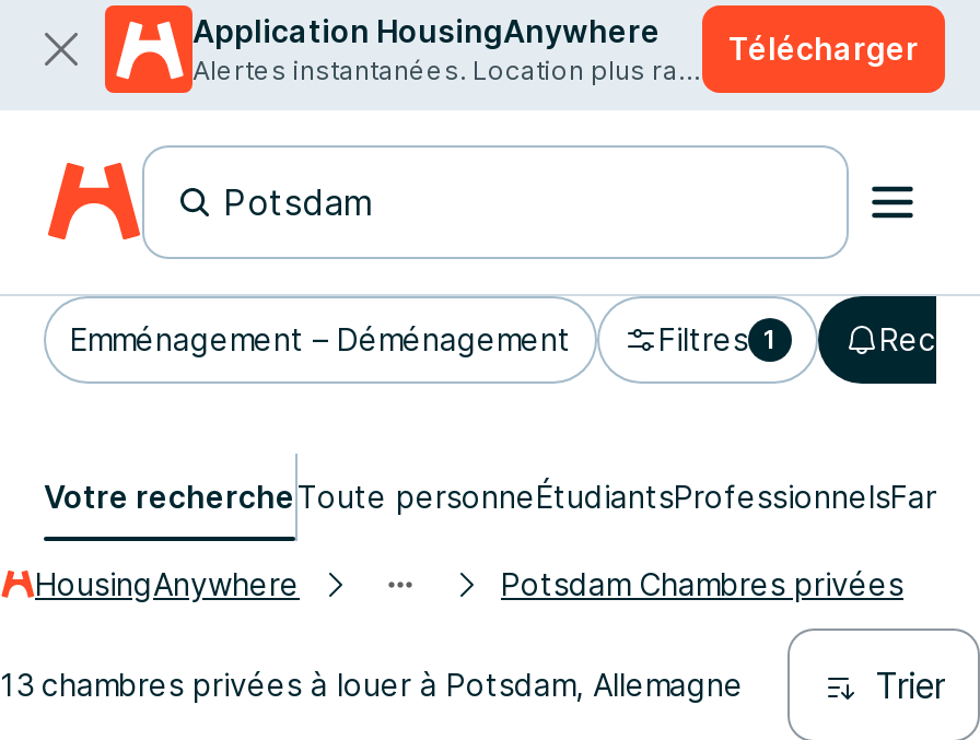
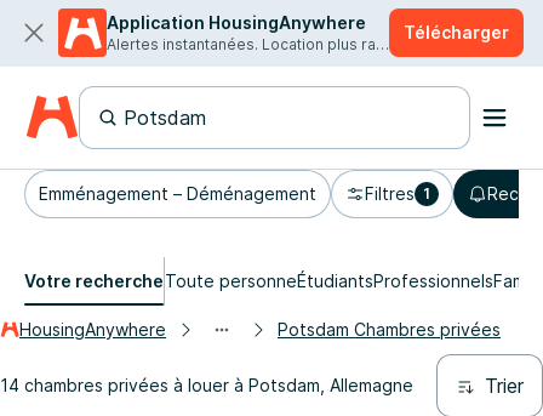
[0,666,744,703] 13 chambres privées à louer à Potsdam, Allemagne -> [0,375,413,395] 14 chambres privées à louer à Potsdam, Allemagne

